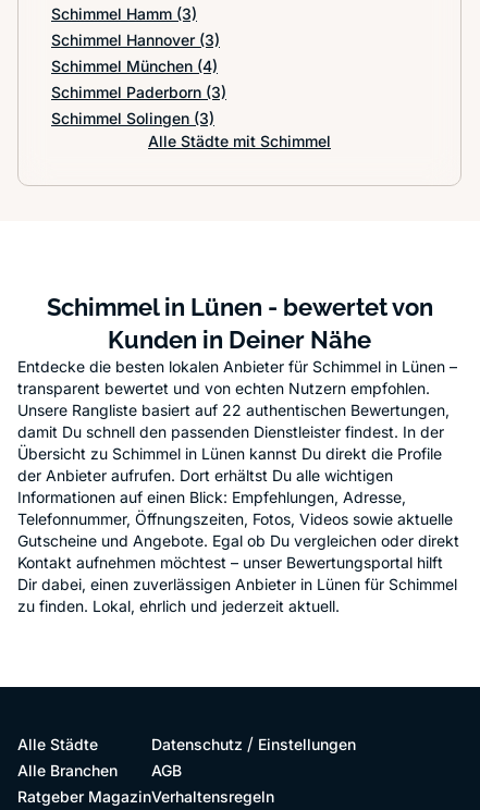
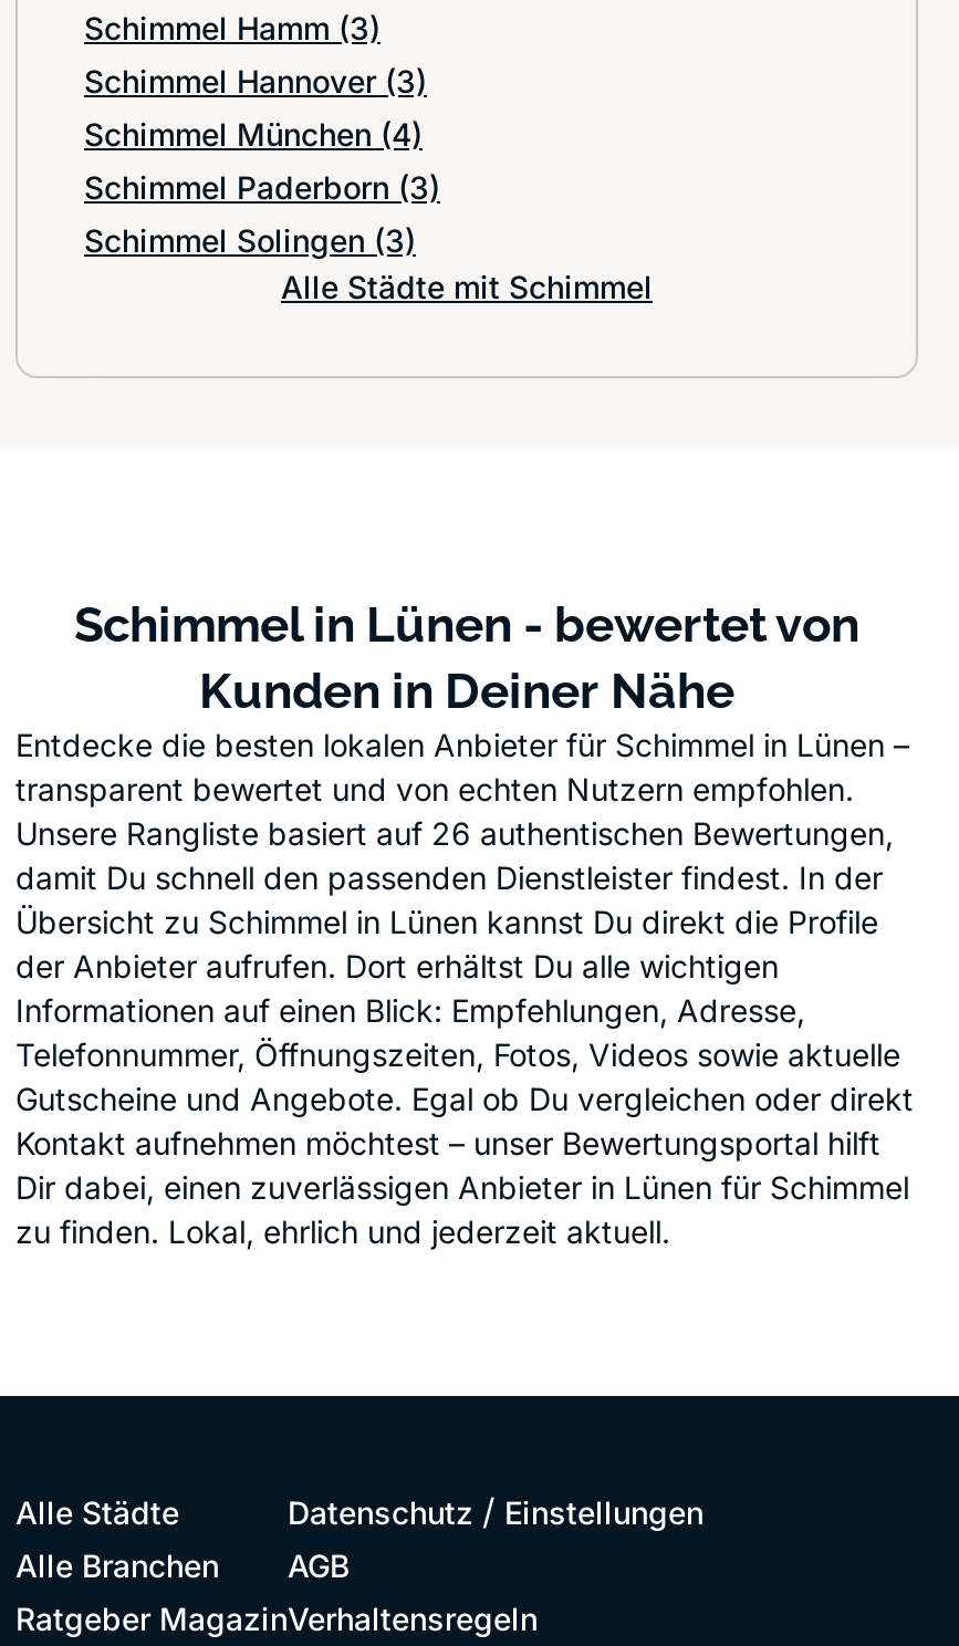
[17,401,450,419] Unsere Rangliste basiert auf 22 authentischen Bewertungen, -> [15,814,894,852] Unsere Rangliste basiert auf 26 authentischen Bewertungen,

